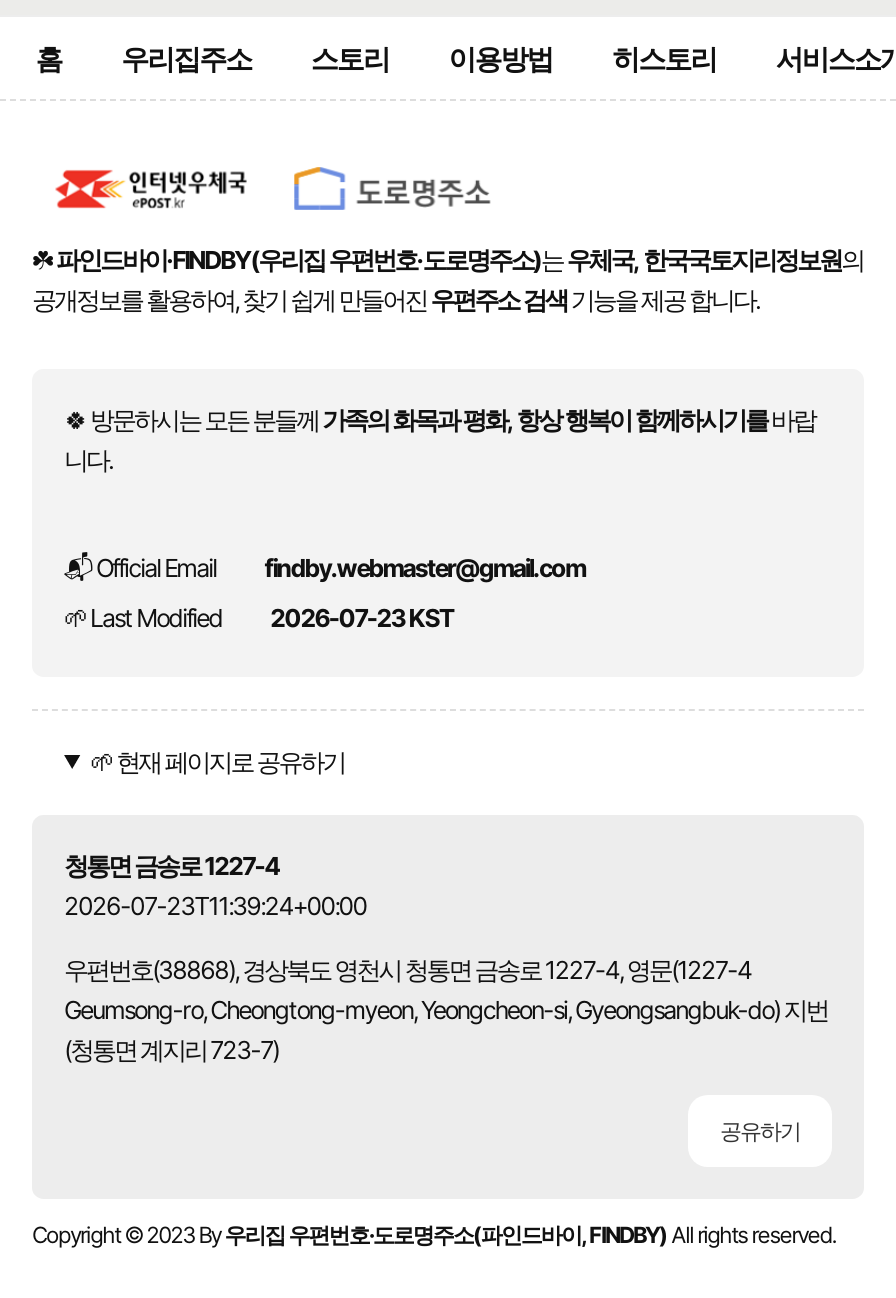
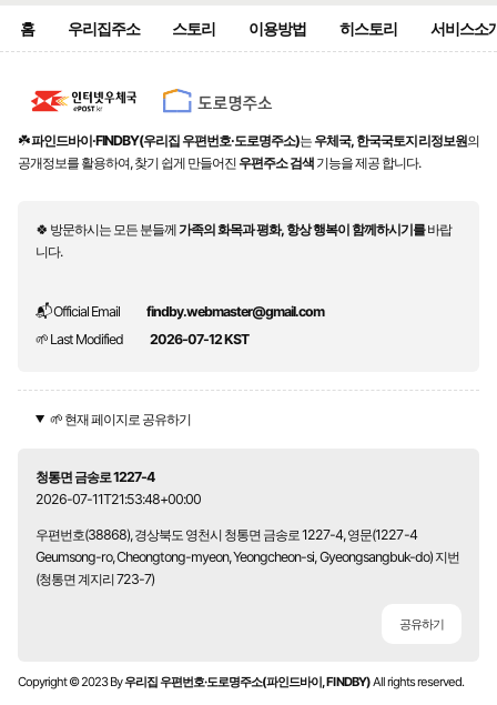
[270,603,453,633] 2026-07-23 KST -> [150,331,249,348] 2026-07-12 KST
[64,890,367,920] 2026-07-23T11:39:24+00:00 -> [35,490,201,507] 2026-07-11T21:53:48+00:00

